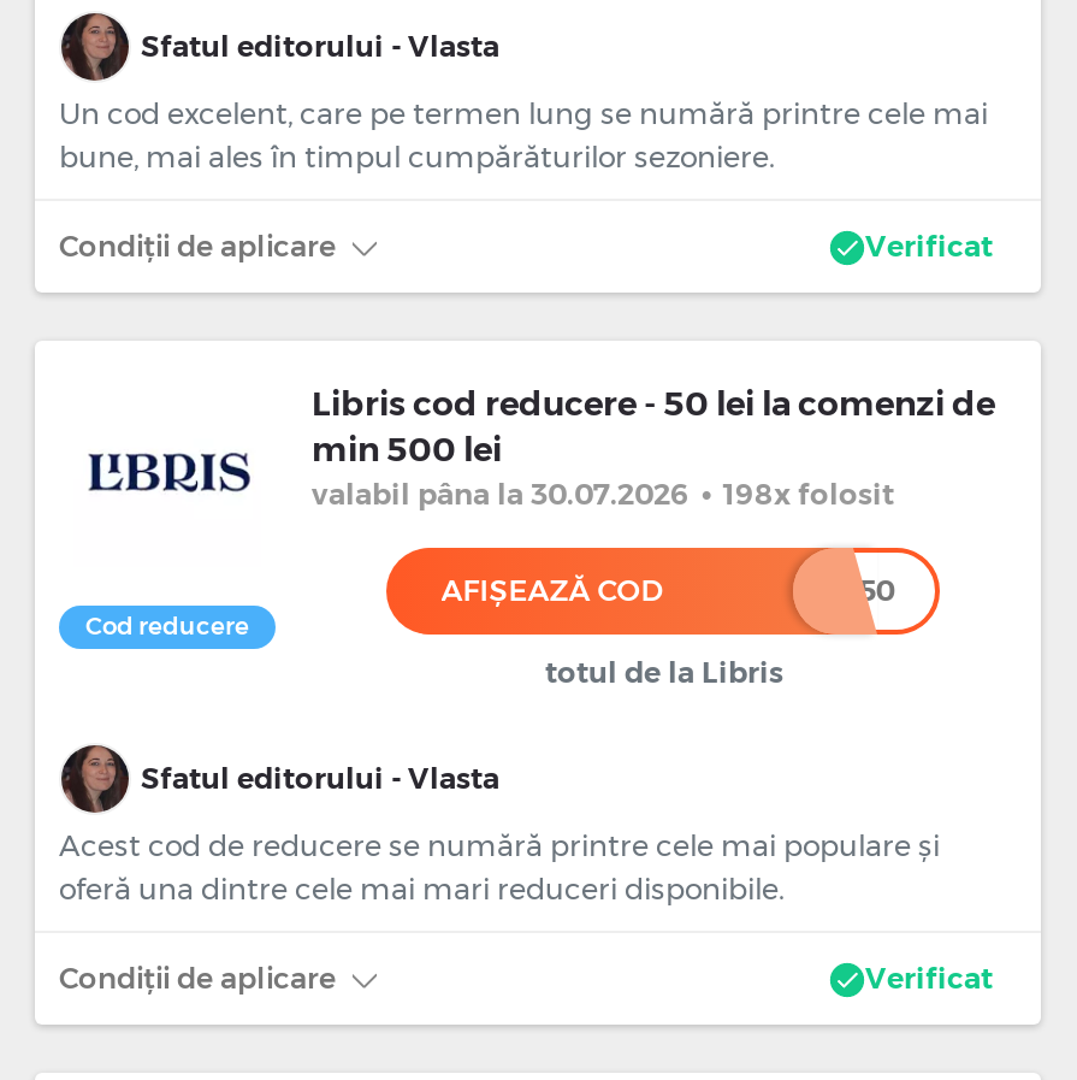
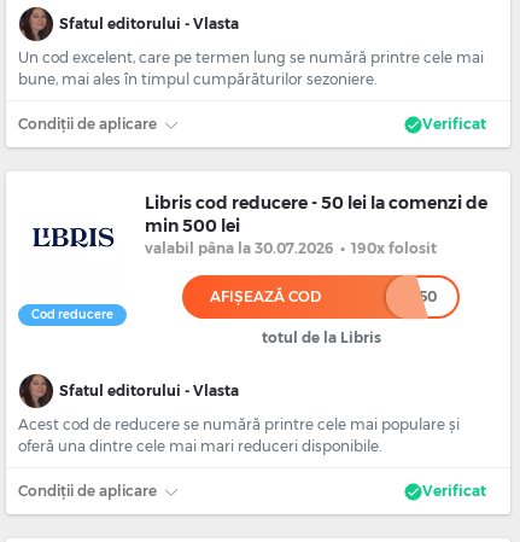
[312,476,894,512] valabil pâna la 30.07.2026 • 198x folosit -> [145,239,437,257] valabil pâna la 30.07.2026 • 190x folosit

